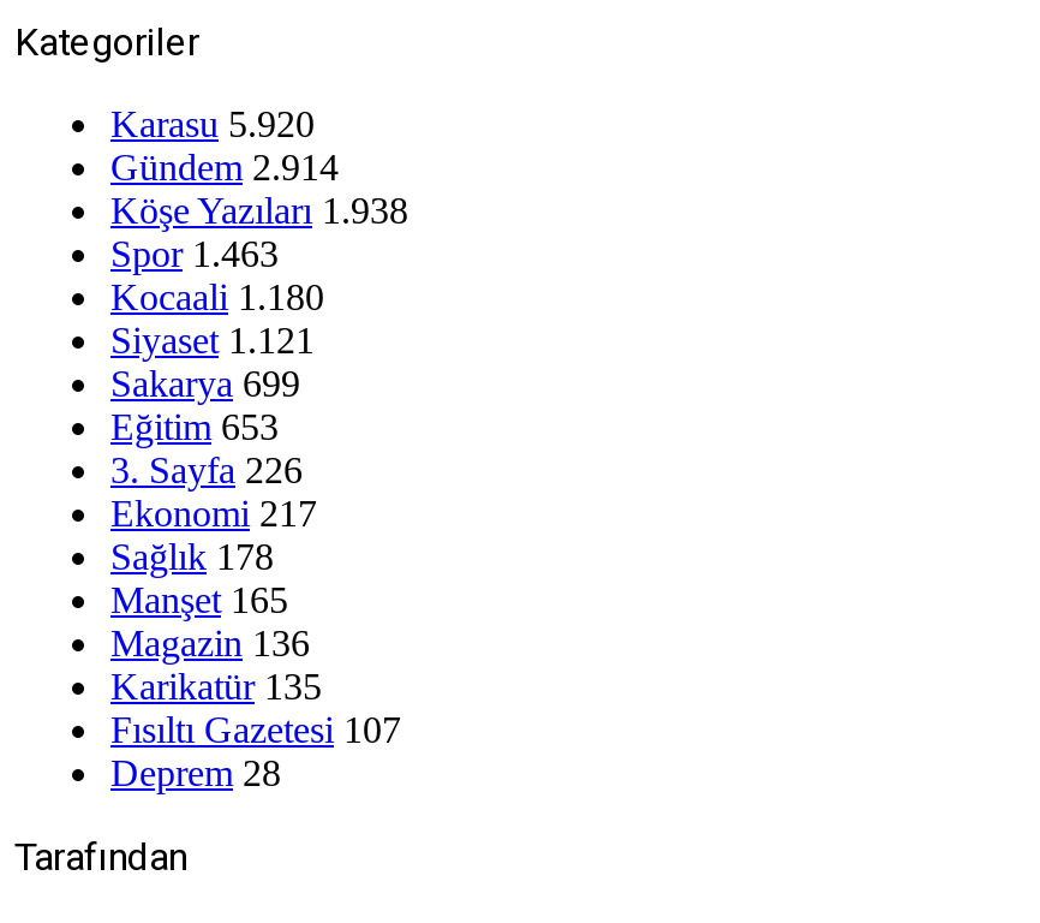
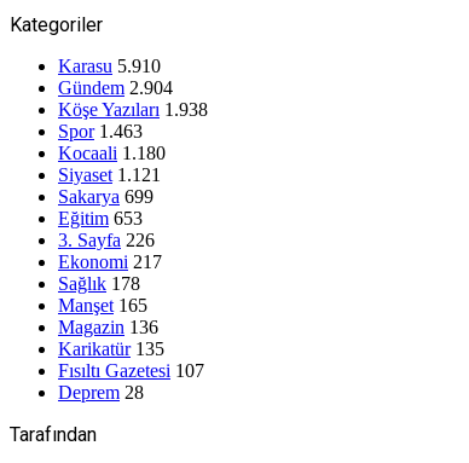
[110,104,315,145] Karasu 5.920 -> [58,56,161,77] Karasu 5.910
[110,148,339,188] Gündem 2.914 -> [58,78,173,98] Gündem 2.904

